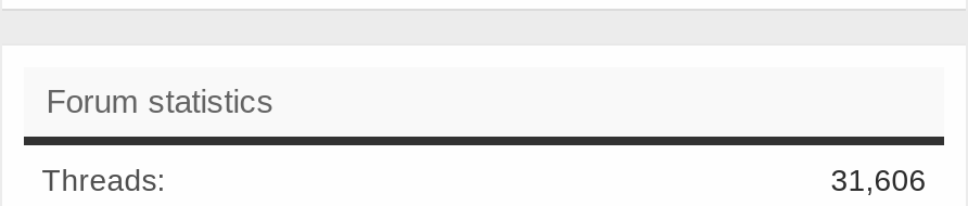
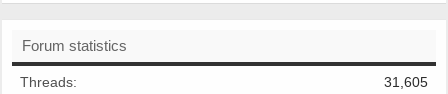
[831,162,926,197] 31,606 -> [384,74,428,90] 31,605

